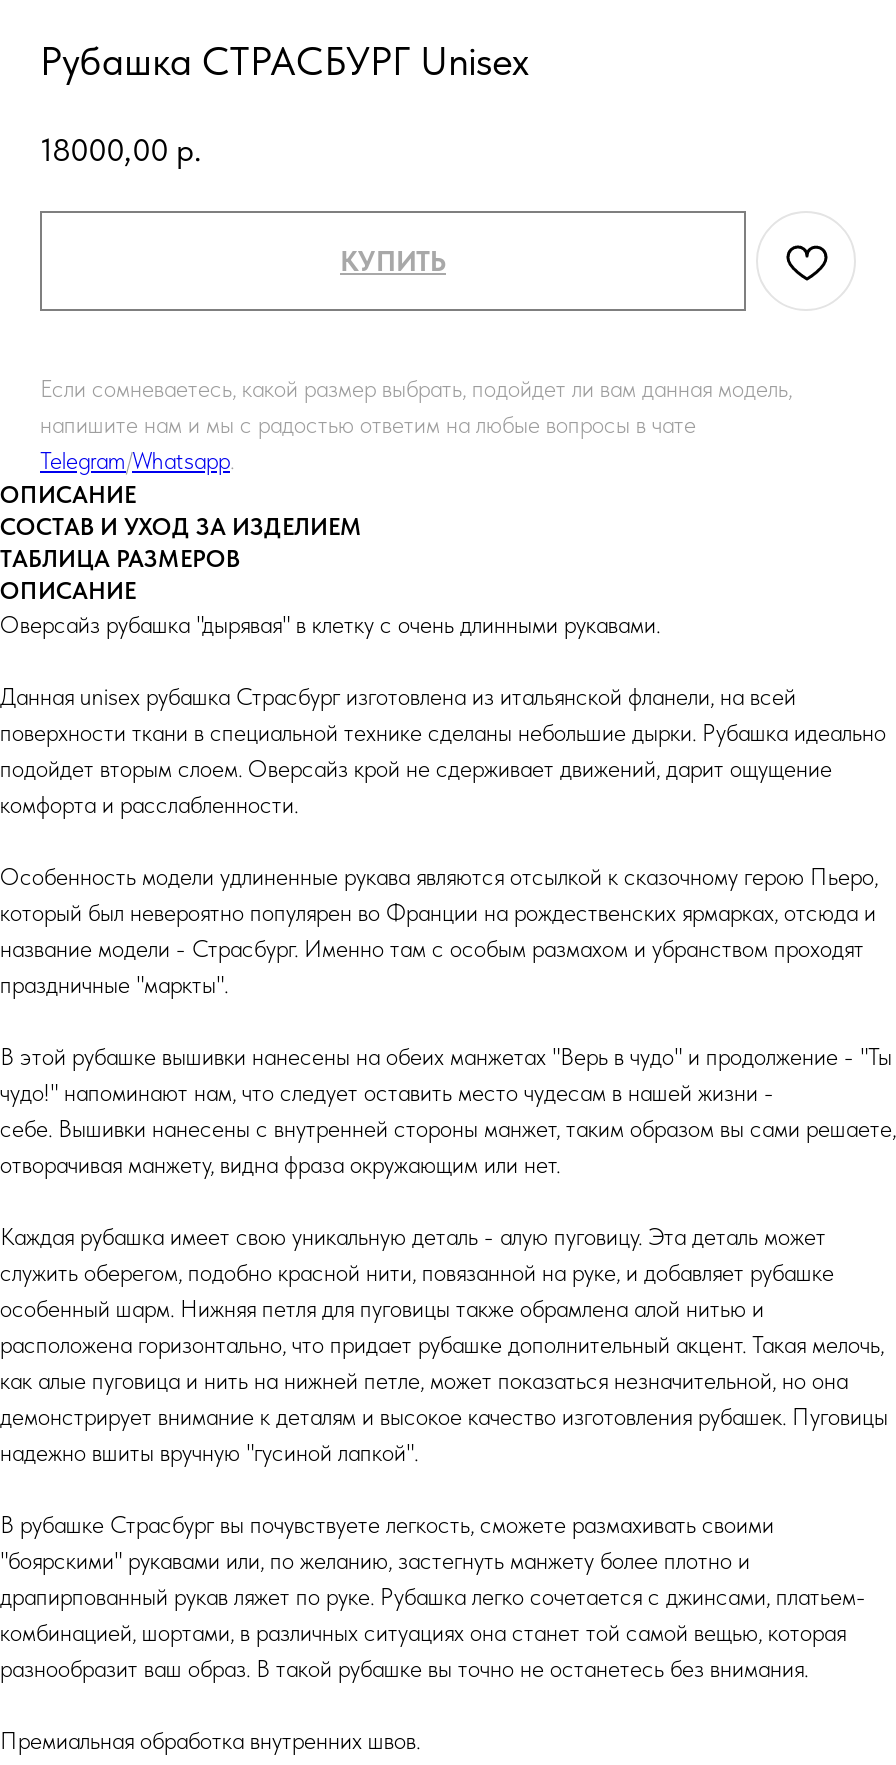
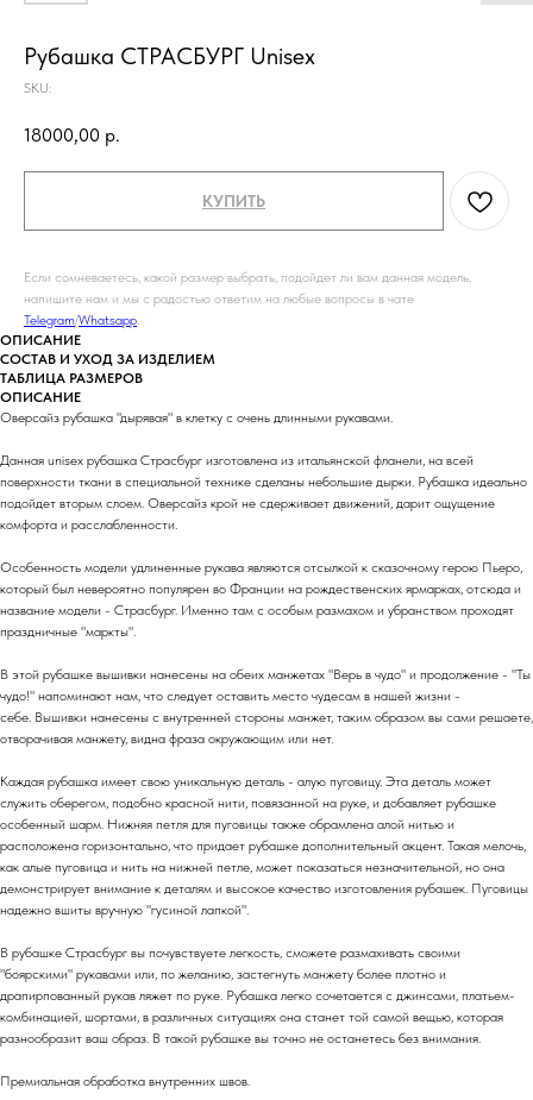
none -> [24,80,51,96] SKU:

